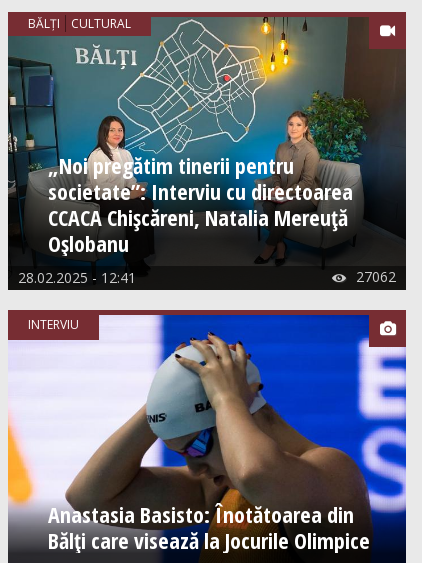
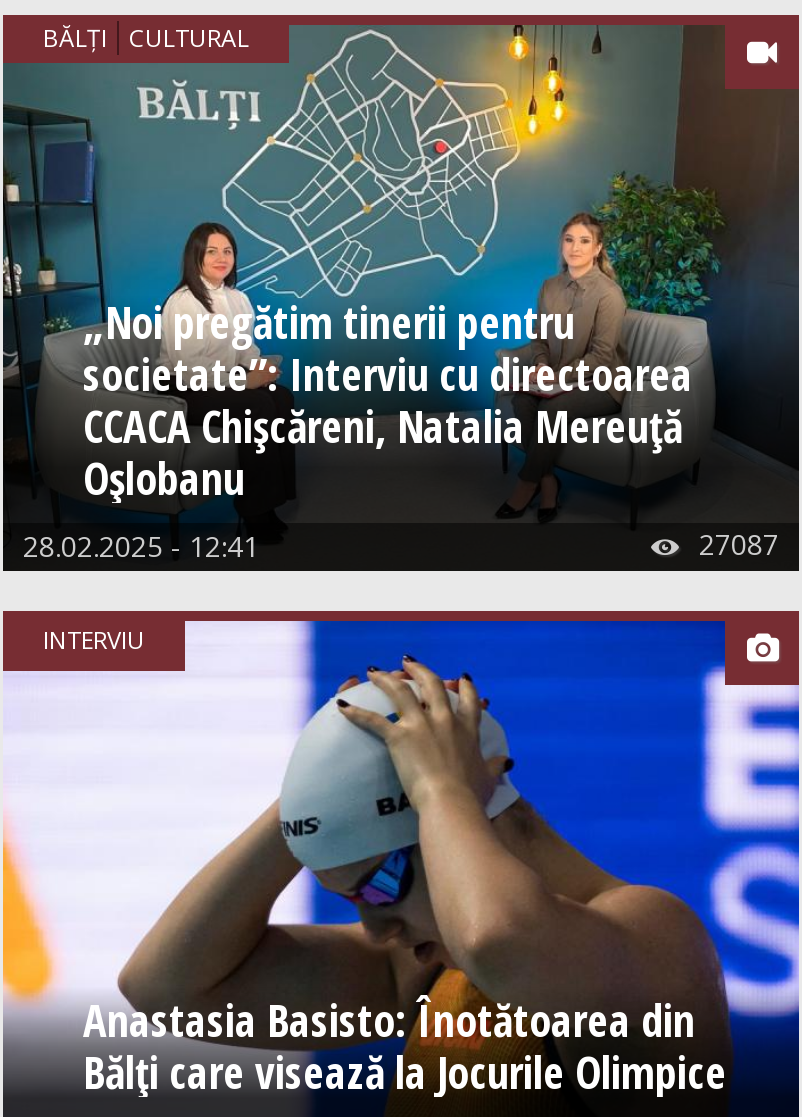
[356,266,396,285] 27062 -> [699,524,779,562] 27087

